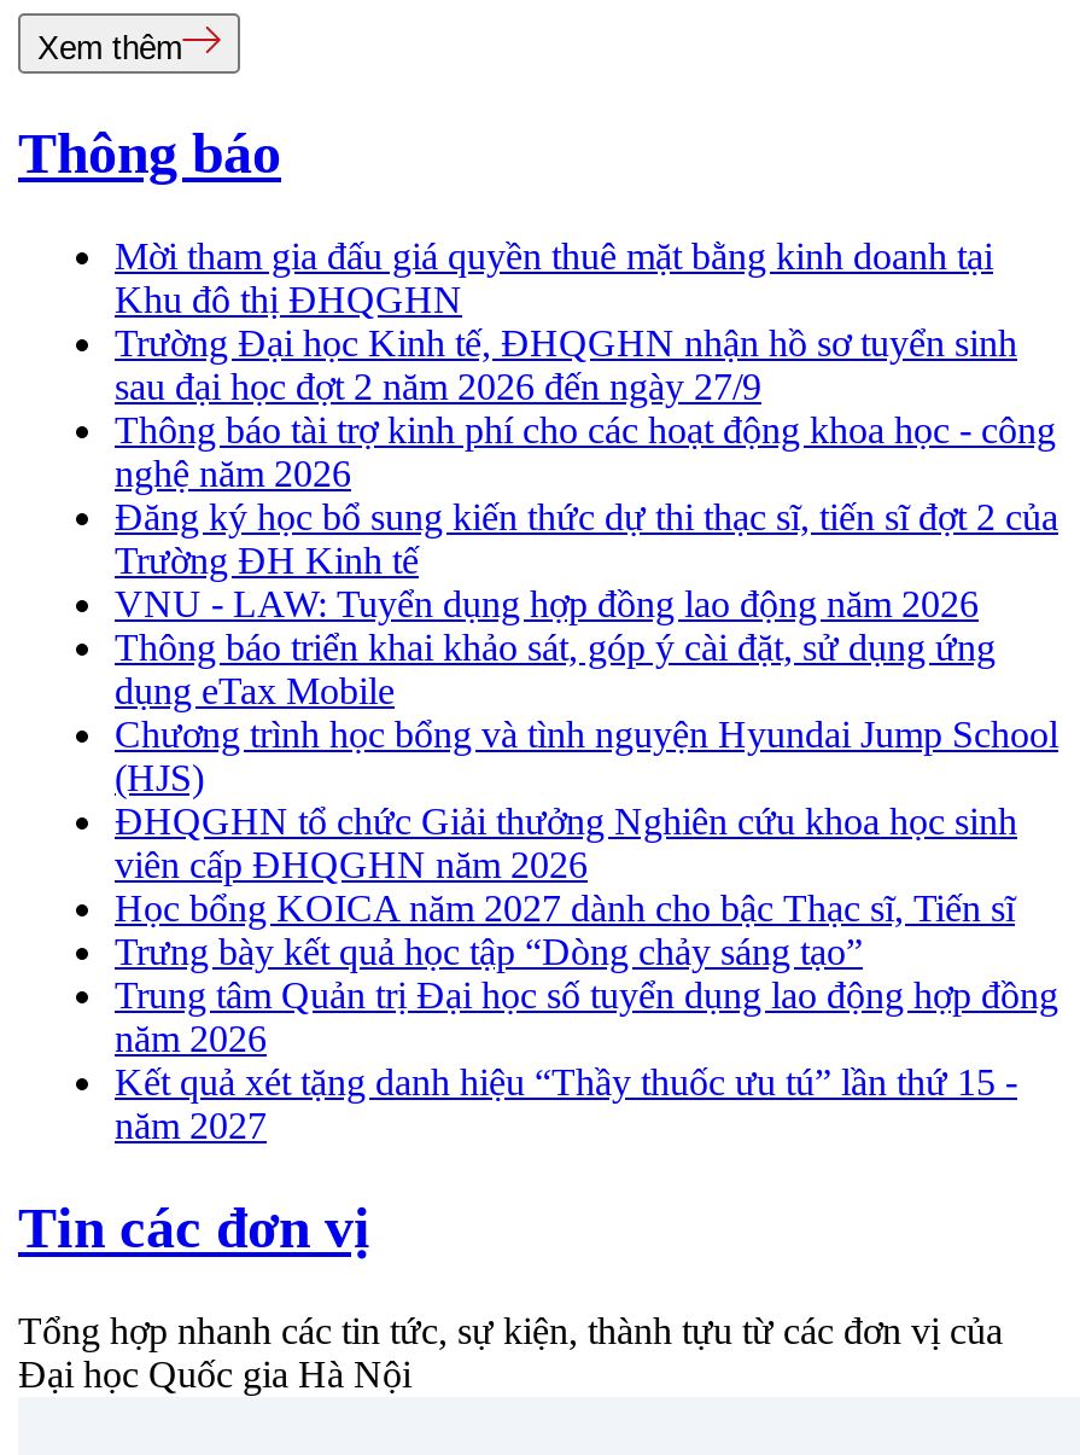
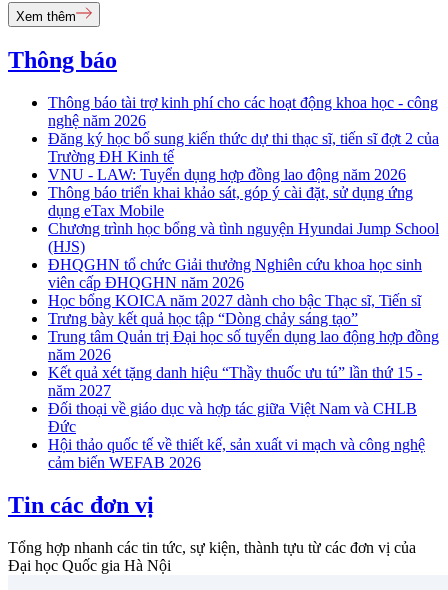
[115,236,1017,407] Mời tham gia đấu giá quyền thuê mặt bằng kinh doanh tại | Khu đô thị ĐHQGHN | Trường Đại học Kinh tế, ĐHQGHN nhận hồ sơ tuyển sinh | sau đại học đợt 2 năm 2026 đến ngày 27/9 -> none
moved [115,410,1058,1146] -> [48,94,439,399]: Thông báo tài trợ kinh phí cho các hoạt động khoa học - công | nghệ năm 2026 | Đăng ký học bổ sung kiến thức dự thi thạc sĩ, tiến sĩ đợt 2 của | ... | Kết quả xét tặng danh hiệu “Thầy thuốc ưu tú” lần thứ 15 - | năm 2027
none -> [48,400,425,471] Đối thoại về giáo dục và hợp tác giữa Việt Nam và CHLB | Đức | Hội thảo quốc tế về thiết kế, sản xuất vi mạch và công nghệ | cảm biến WEFAB 2026

